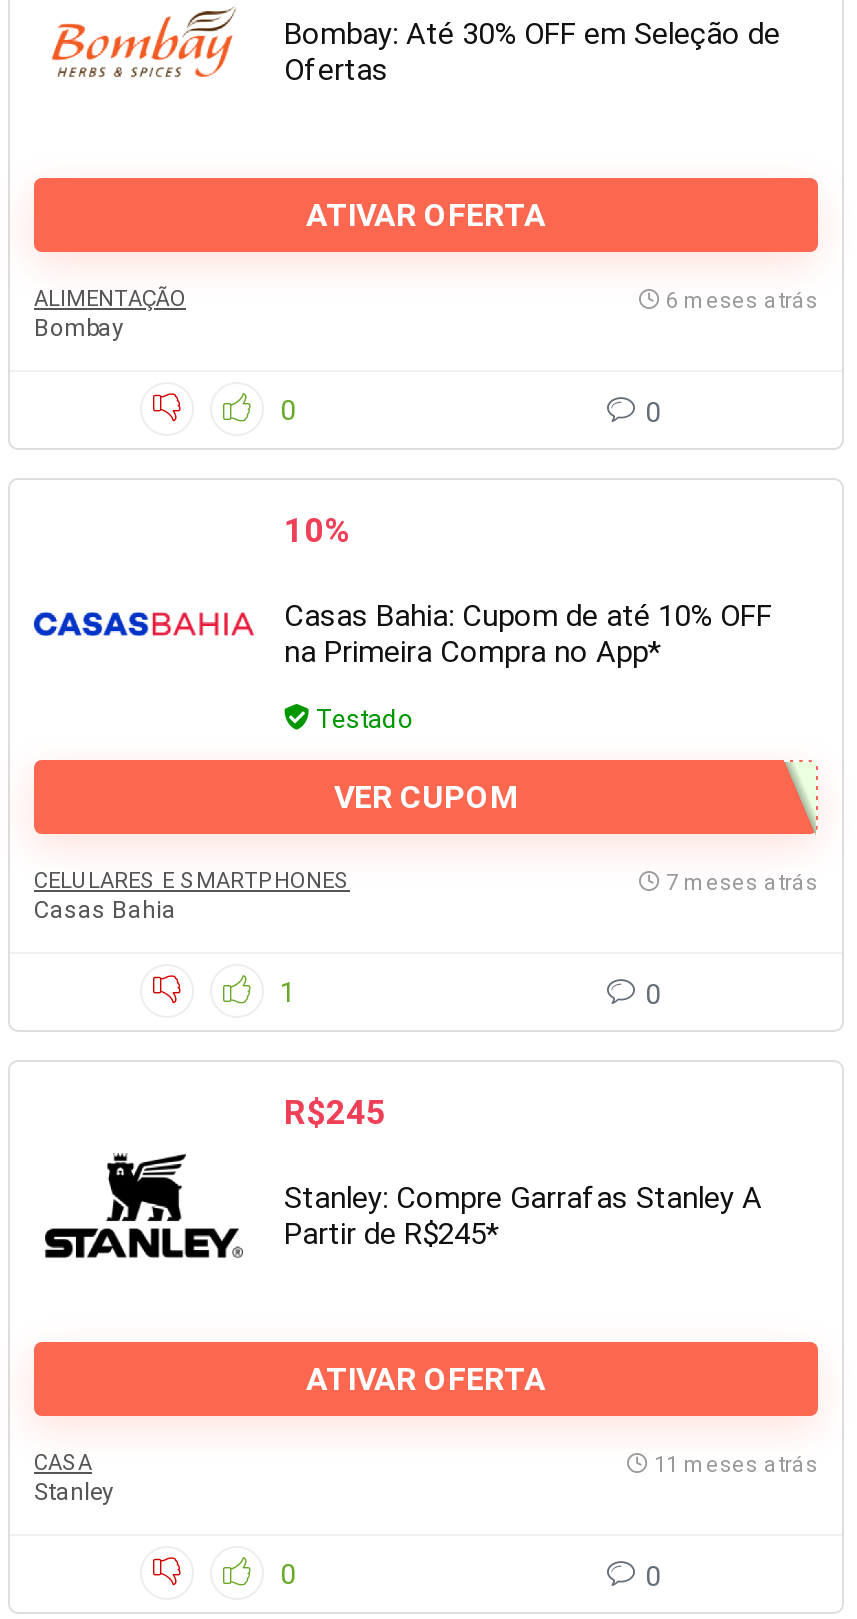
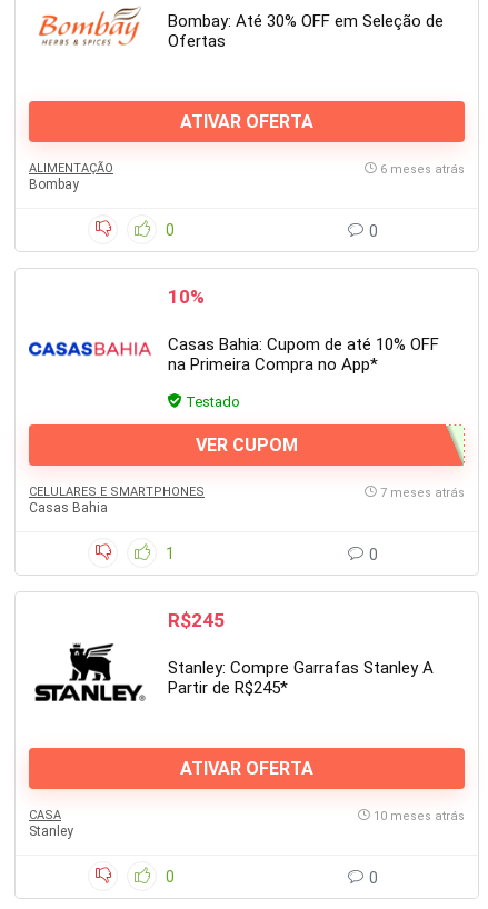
[654,1452,818,1478] 11 meses atrás -> [374,809,465,823] 10 meses atrás

